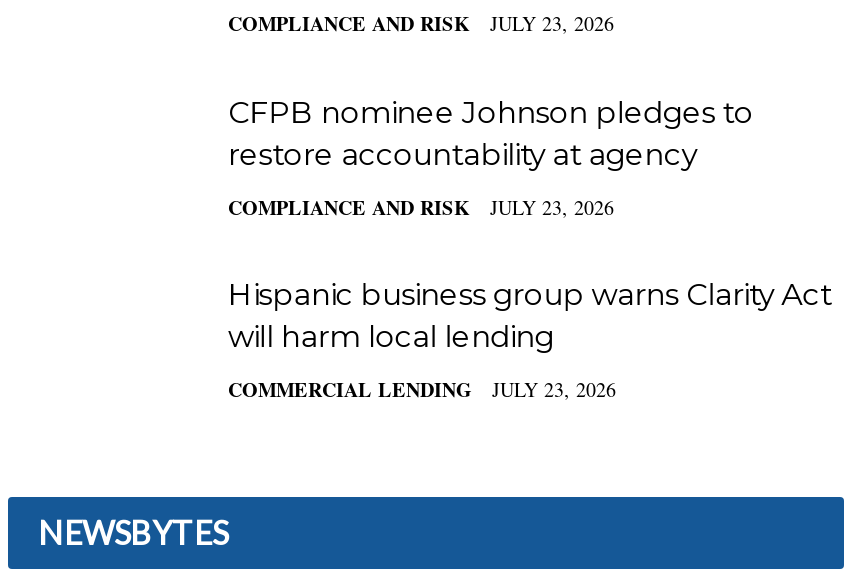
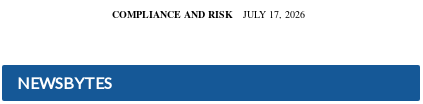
[228,10,831,404] JULY 23, 2026 | CFPB nominee Johnson pledges to | restore accountability at agency | COMPLIANCE AND RISK | JULY 23, 2026 | Hispanic business group warns Clarity Act | will harm local lending | COMMERCIAL LENDING | JULY 23, 2026 -> [243,7,305,21] JULY 17, 2026

